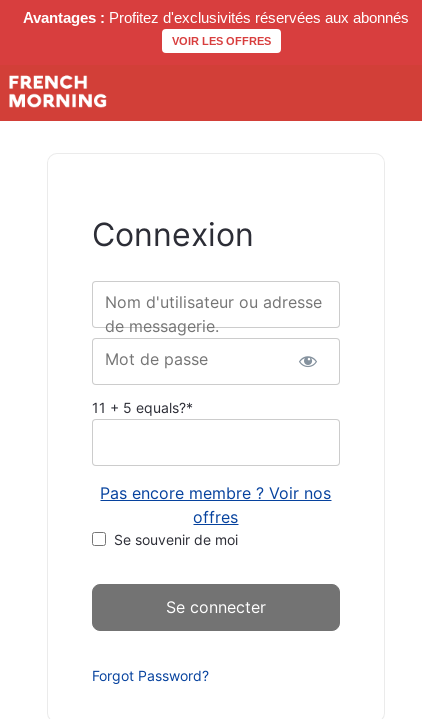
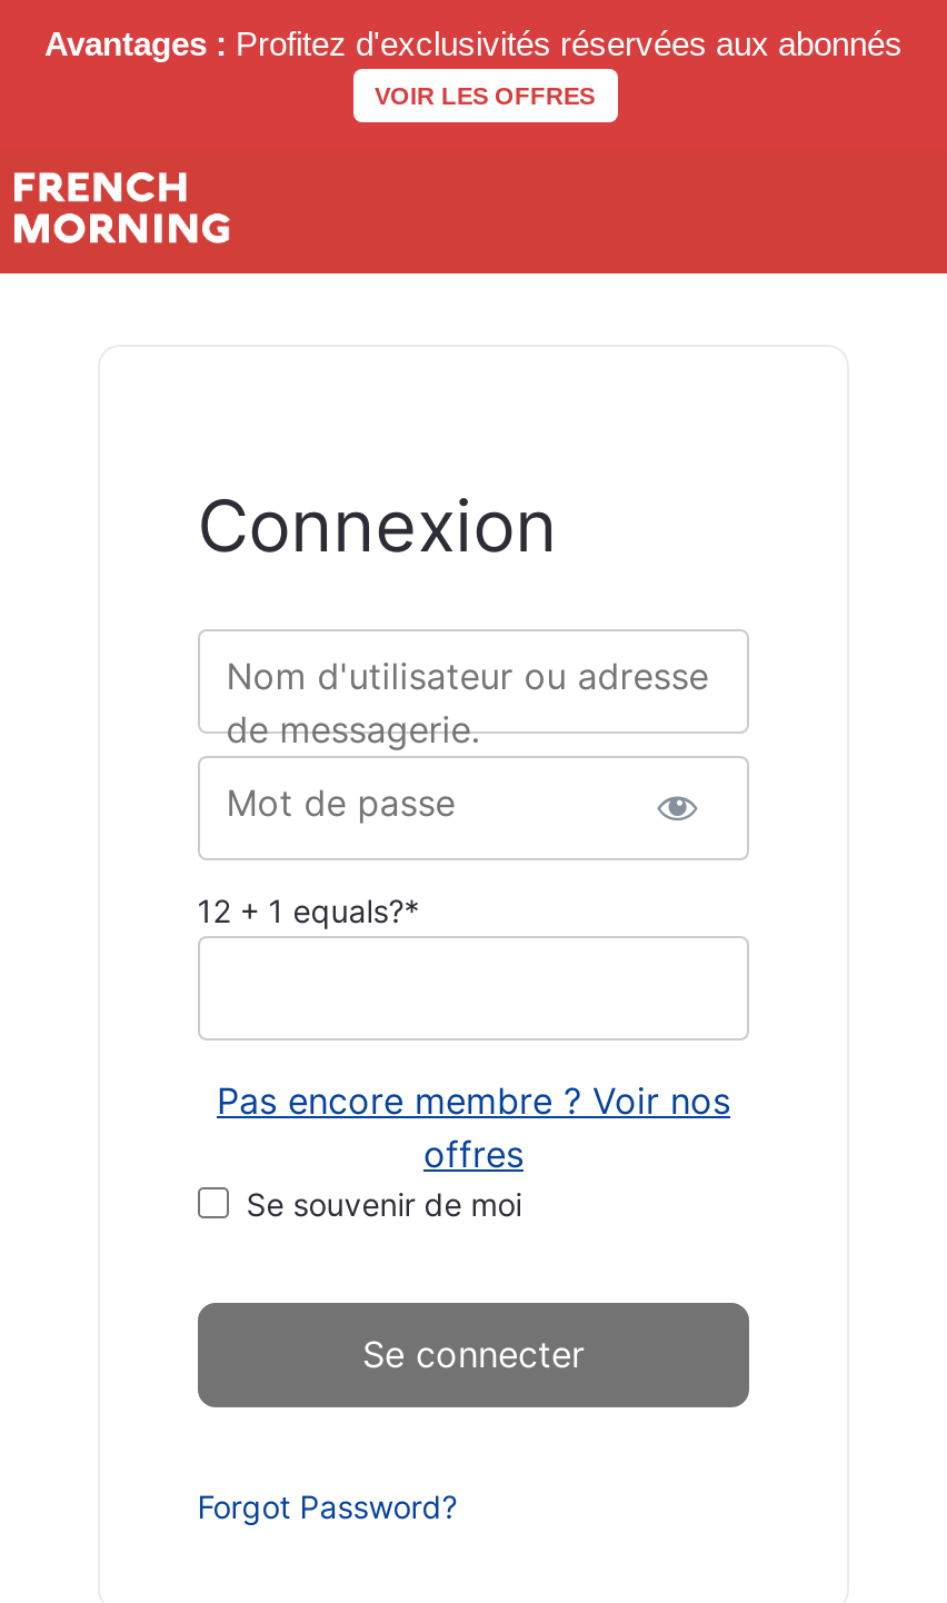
[92,399,193,416] 11 + 5 equals?* -> [197,891,420,929] 12 + 1 equals?*

